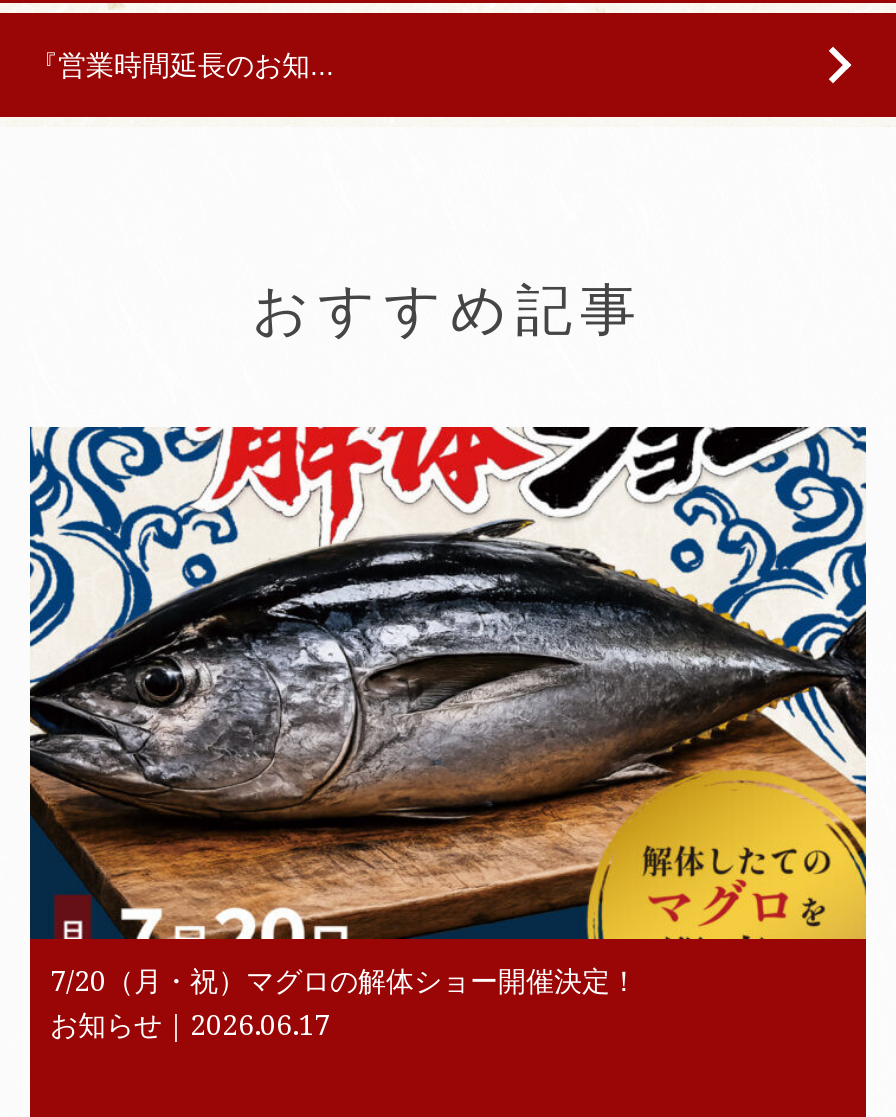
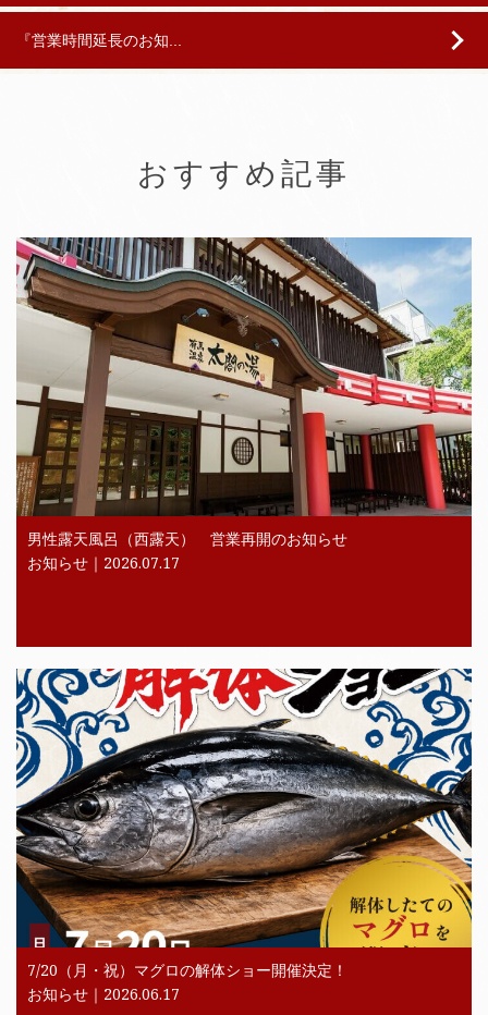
none -> [15,236,473,573] [image] | 男性露天風呂（西露天） 営業再開のお知らせ | お知らせ｜2026.07.17

